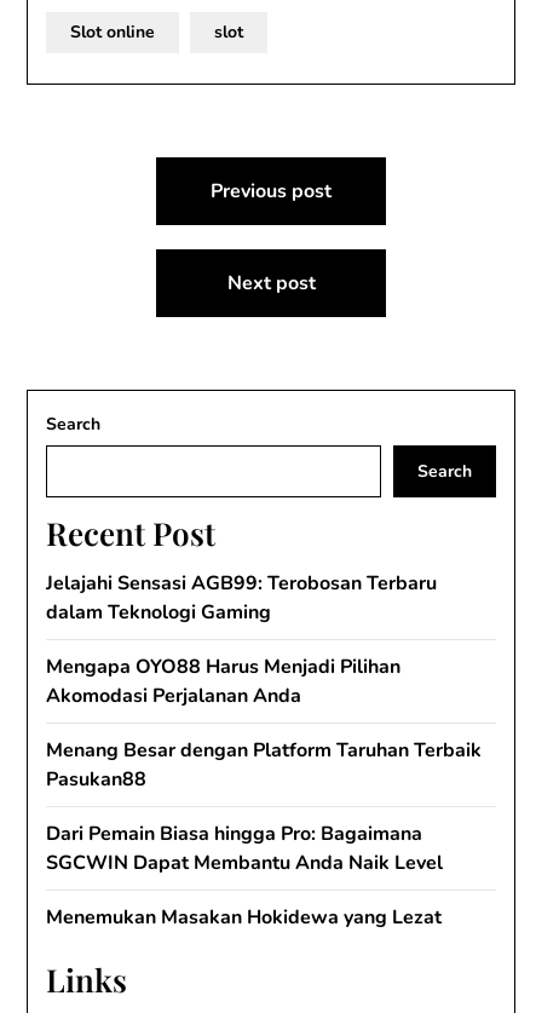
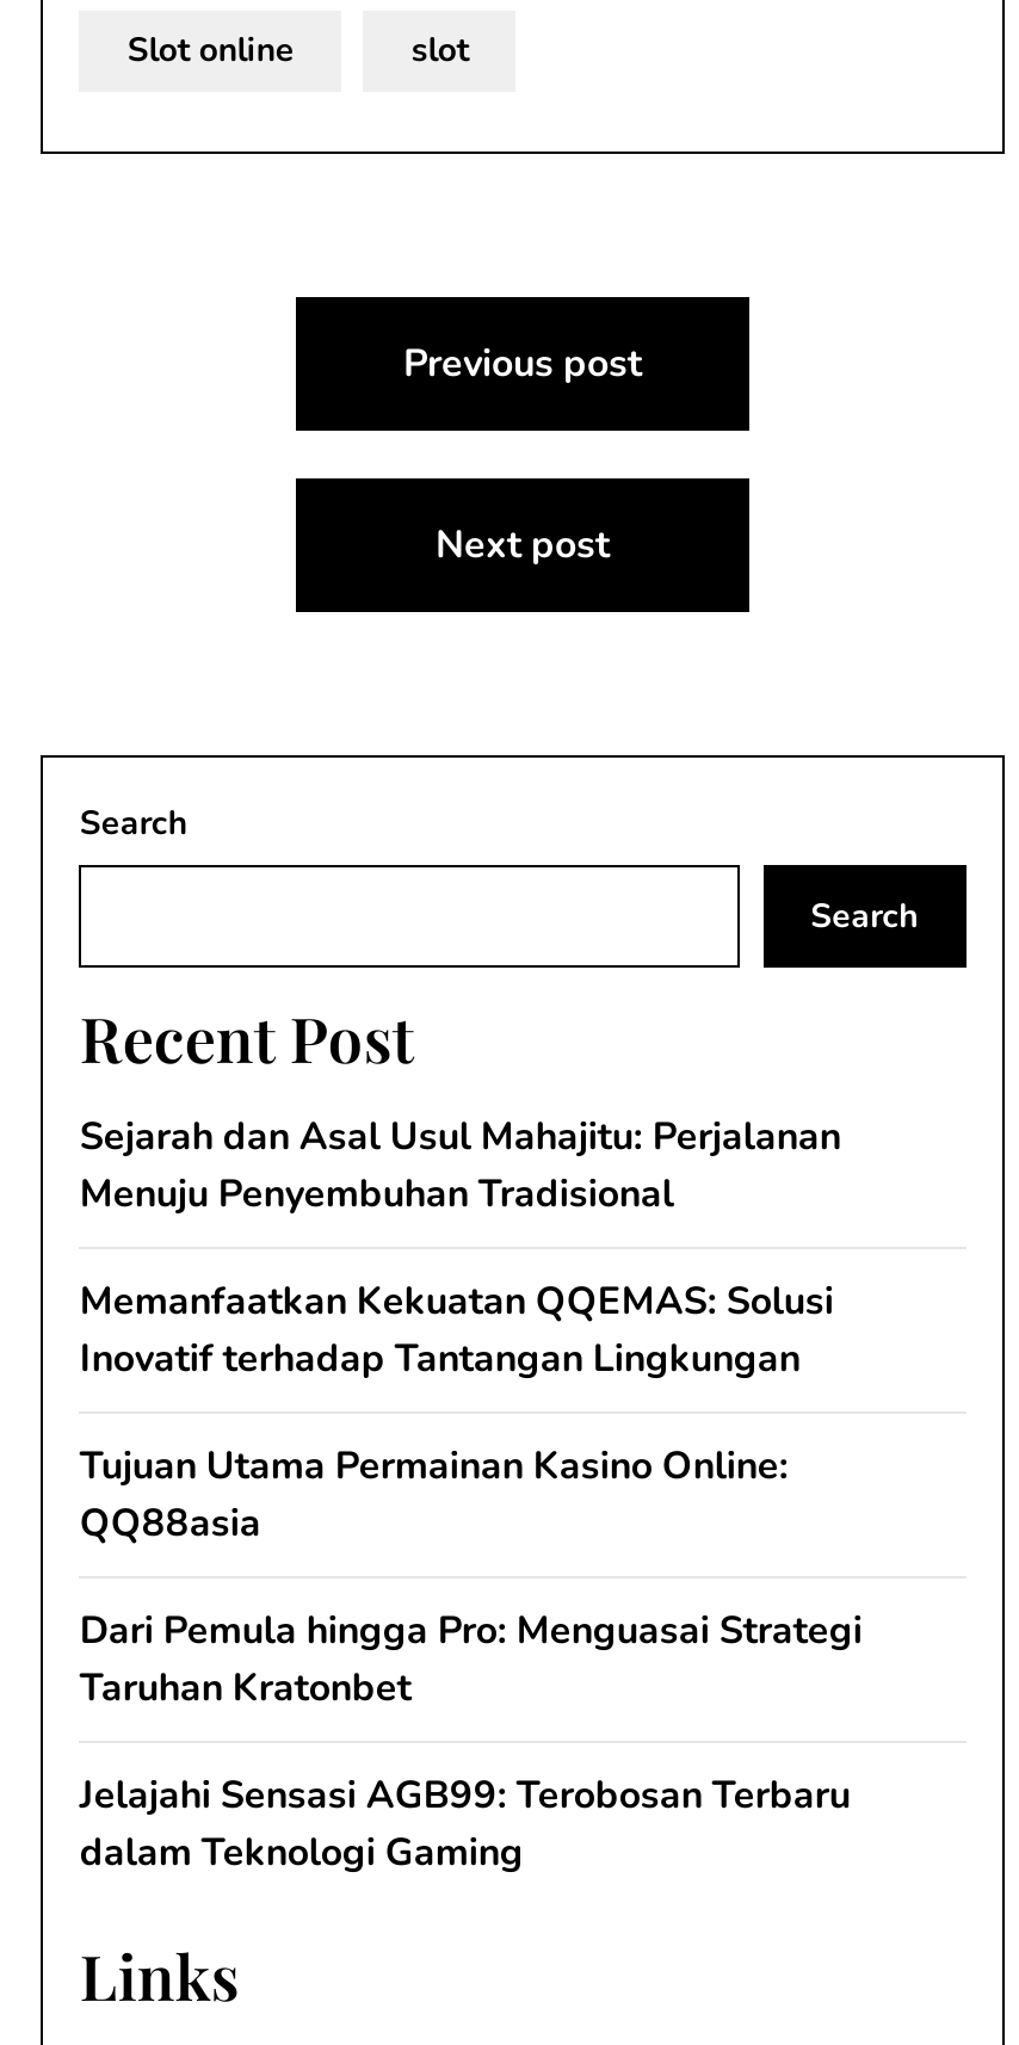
none -> [80,1111,862,1715] Sejarah dan Asal Usul Mahajitu: Perjalanan | Menuju Penyembuhan Tradisional | Memanfaatkan Kekuatan QQEMAS: Solusi | Inovatif terhadap Tantangan Lingkungan | Tujuan Utama Permainan Kasino Online: | QQ88asia | Dari Pemula hingga Pro: Menguasai Strategi | Taruhan Kratonbet
moved [46,570,437,626] -> [80,1769,851,1879]: Jelajahi Sensasi AGB99: Terobosan Terbaru | dalam Teknologi Gaming
[46,654,482,931] Mengapa OYO88 Harus Menjadi Pilihan | Akomodasi Perjalanan Anda | Menang Besar dengan Platform Taruhan Terbaik | Pasukan88 | Dari Pemain Biasa hingga Pro: Bagaimana | SGCWIN Dapat Membantu Anda Naik Level | Menemukan Masakan Hokidewa yang Lezat -> none

